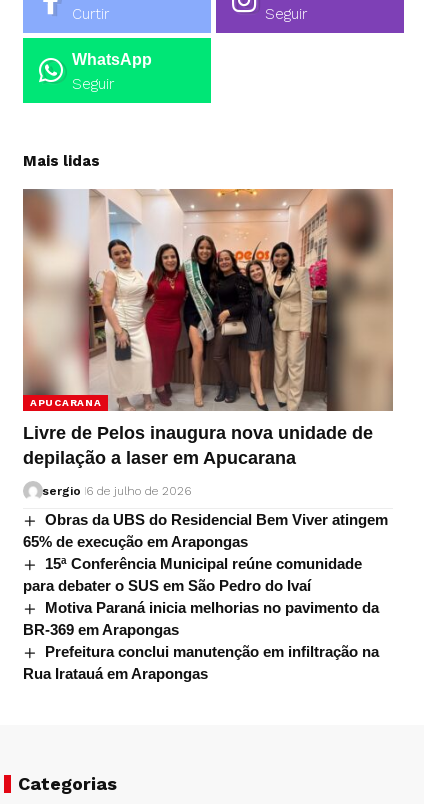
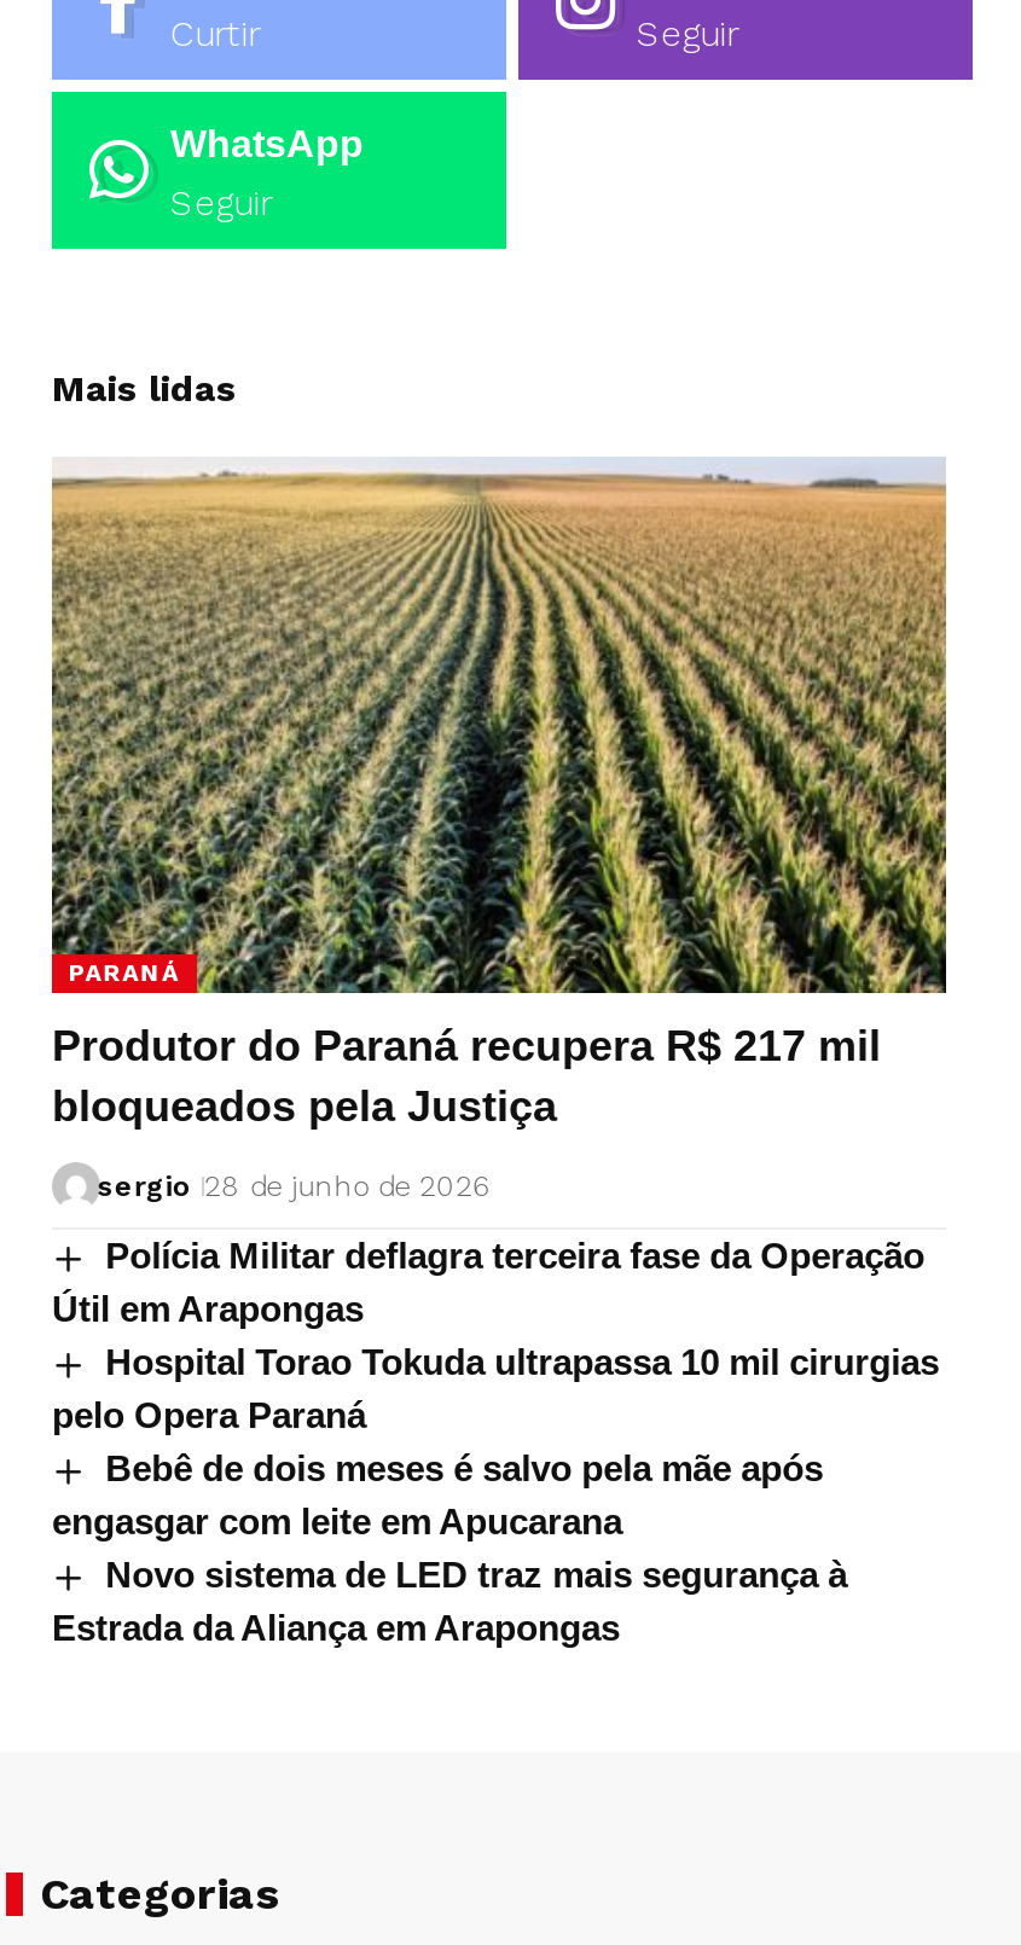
[22,188,393,412] [image] | APUCARANA -> [50,457,949,995] [image] | PARANÁ
[23,423,373,468] Livre de Pelos inaugura nova unidade de | depilação a laser em Apucarana -> [52,1022,881,1131] Produtor do Paraná recupera R$ 217 mil | bloqueados pela Justiça
[42,484,191,498] sergio 6 de julho de 2026 -> [97,1169,489,1203] sergio 28 de junho de 2026
[23,511,388,682] Obras da UBS do Residencial Bem Viver atingem | 65% de execução em Arapongas | 15ª Conferência Municipal reúne comunidade | para debater o SUS em São Pedro do Ivaí | Motiva Paraná inicia melhorias no pavimento da | BR-369 em Arapongas | Prefeitura conclui manutenção em infiltração na | Rua Iratauá em Arapongas -> [52,1234,939,1648] Polícia Militar deflagra terceira fase da Operação | Útil em Arapongas | Hospital Torao Tokuda ultrapassa 10 mil cirurgias | pelo Opera Paraná | Bebê de dois meses é salvo pela mãe após | engasgar com leite em Apucarana | Novo sistema de LED traz mais segurança à | Estrada da Aliança em Arapongas

